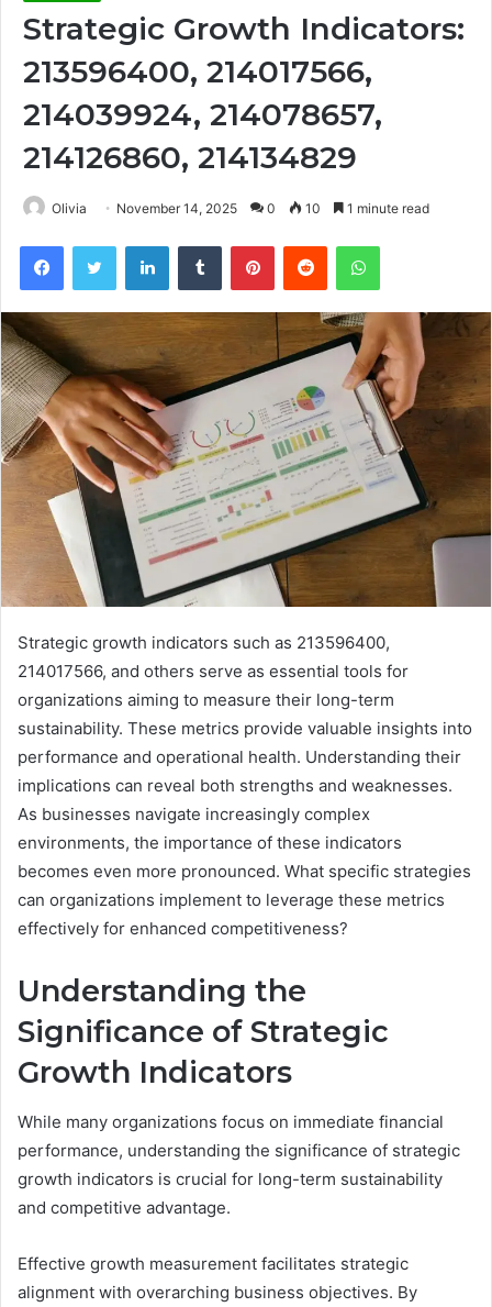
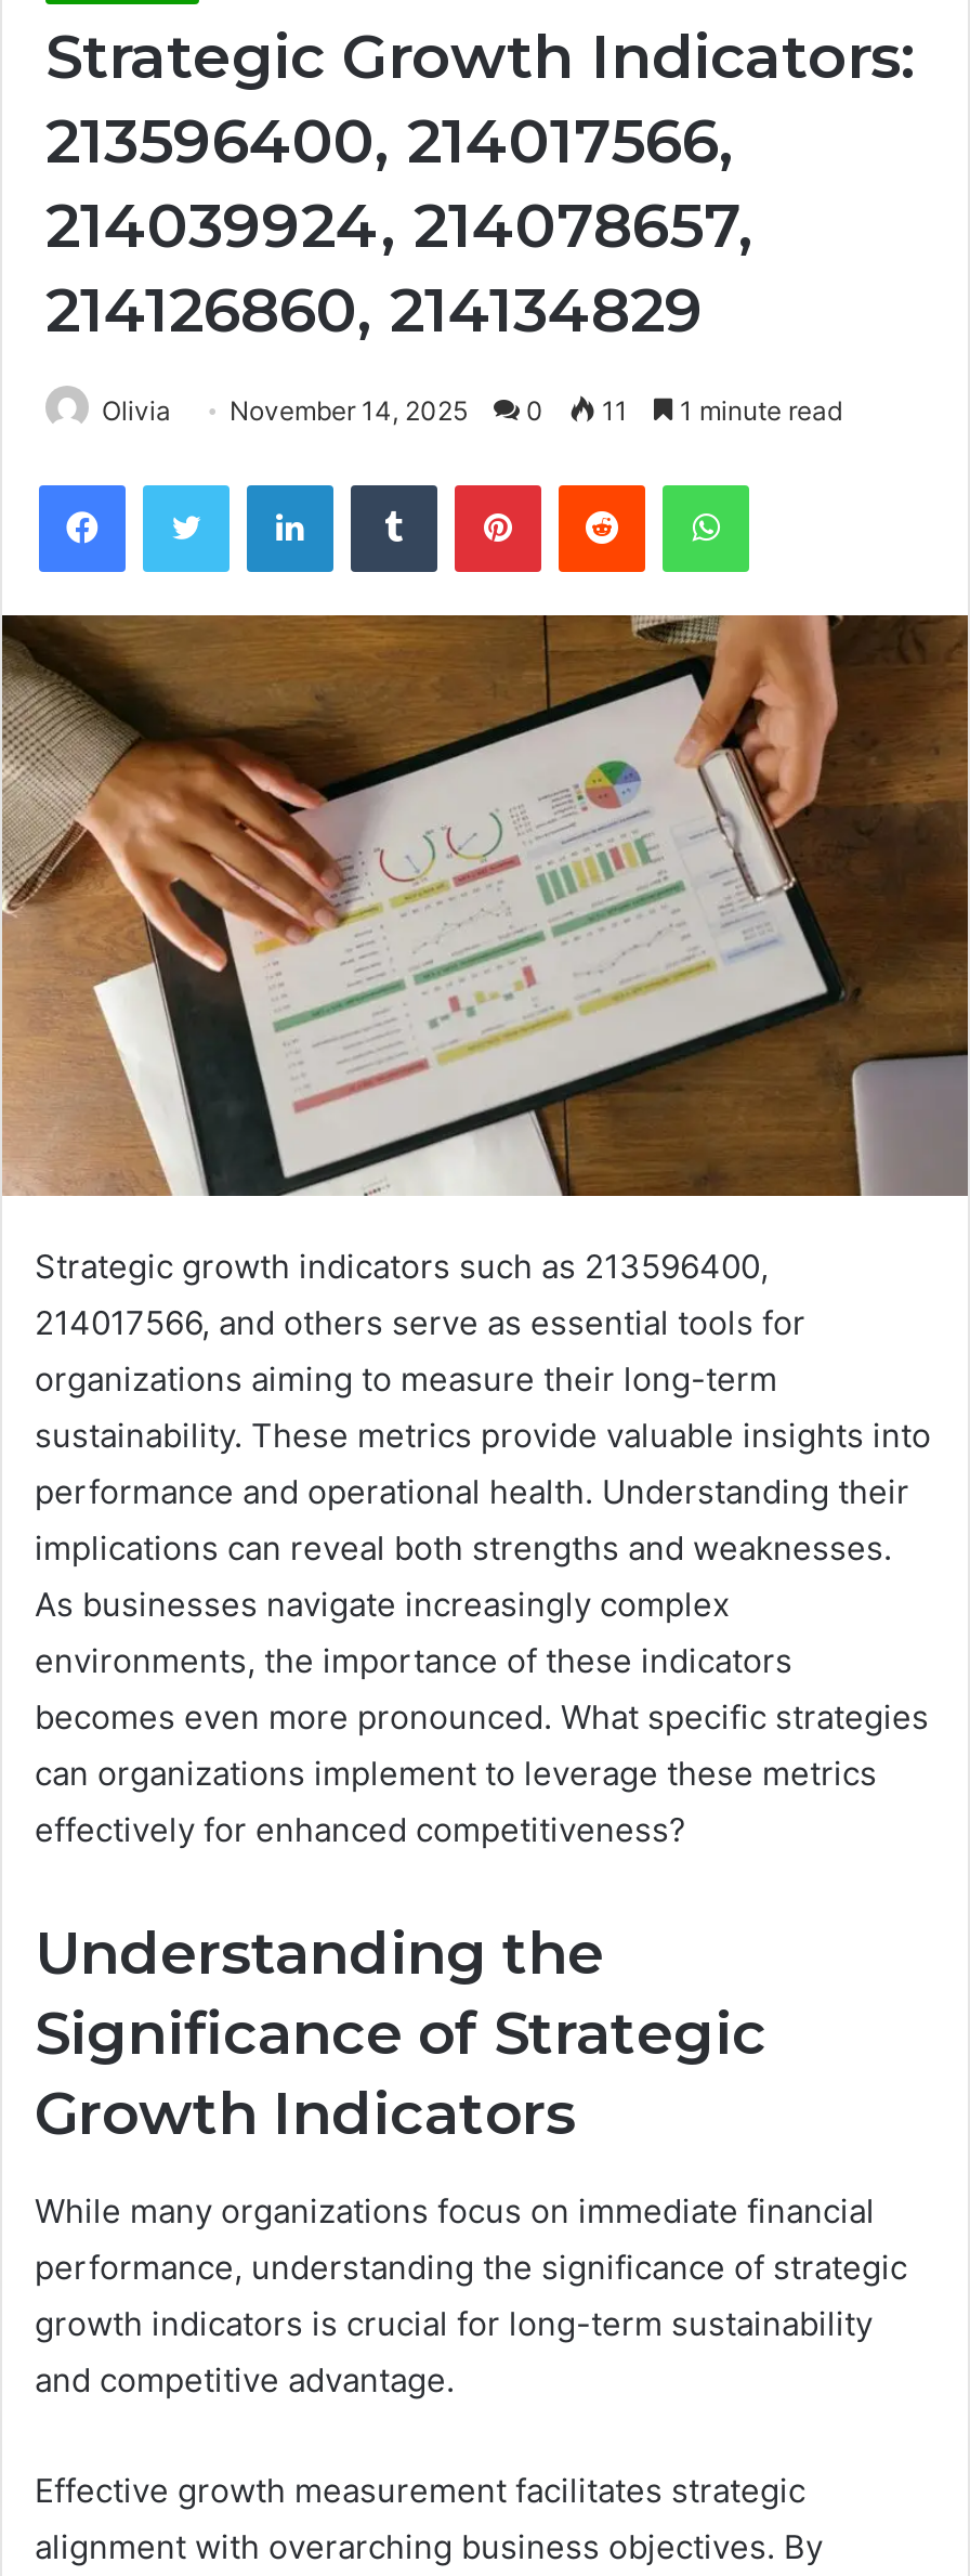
[52,200,429,216] Olivia November 14, 2025 0 10 1 minute read -> [102,393,842,426] Olivia November 14, 2025 0 11 1 minute read

